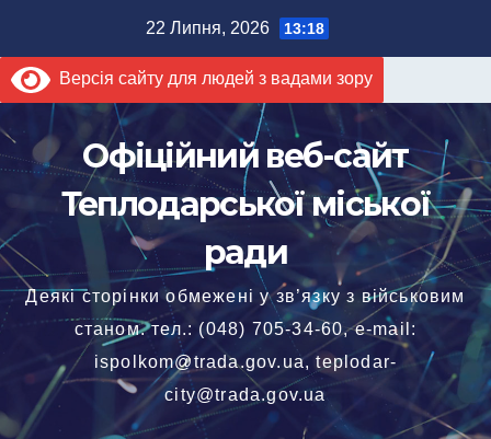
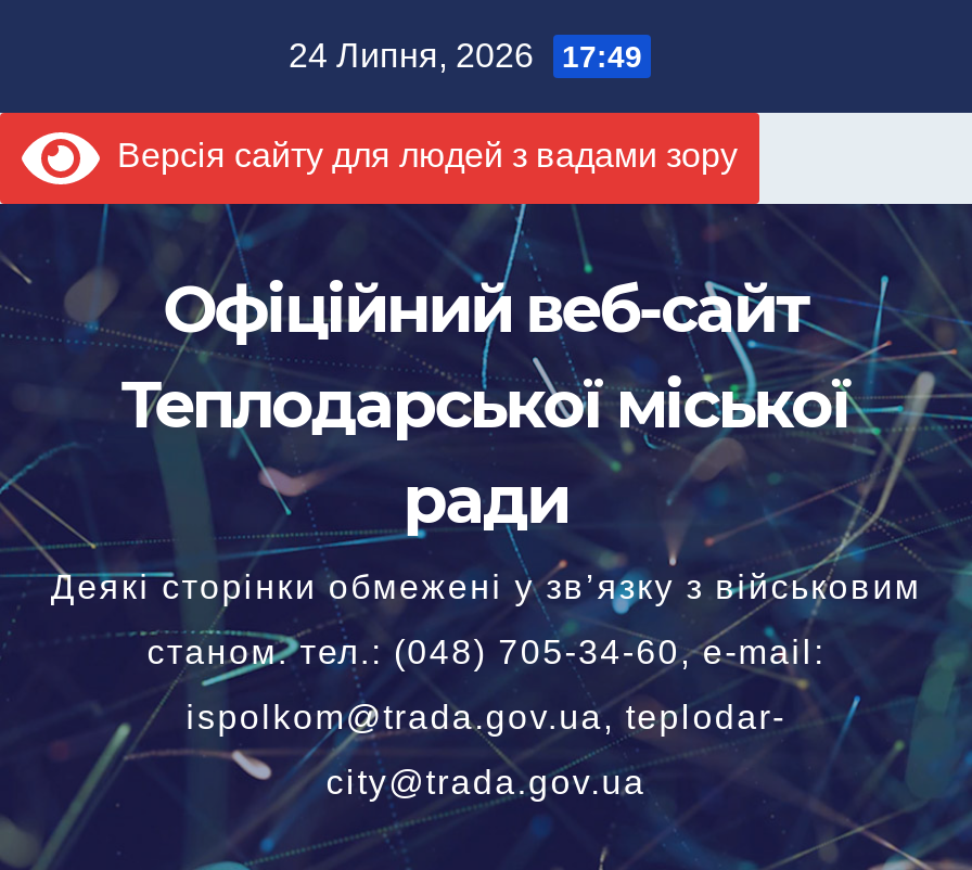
[146,19,324,37] 22 Липня, 2026 13:18 -> [289,37,642,74] 24 Липня, 2026 17:49

